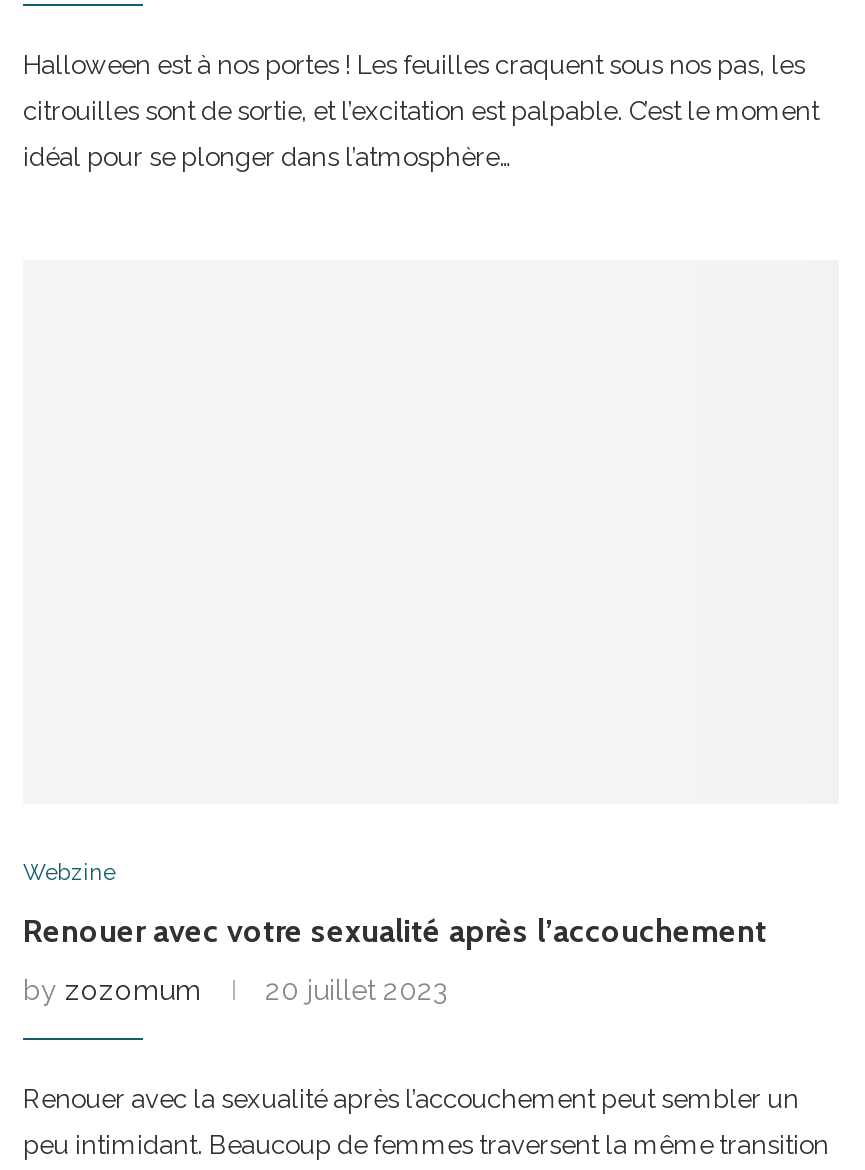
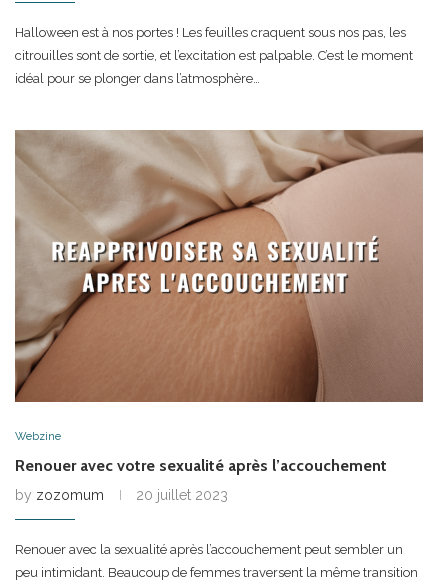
none -> [14,129,424,403] [image]

